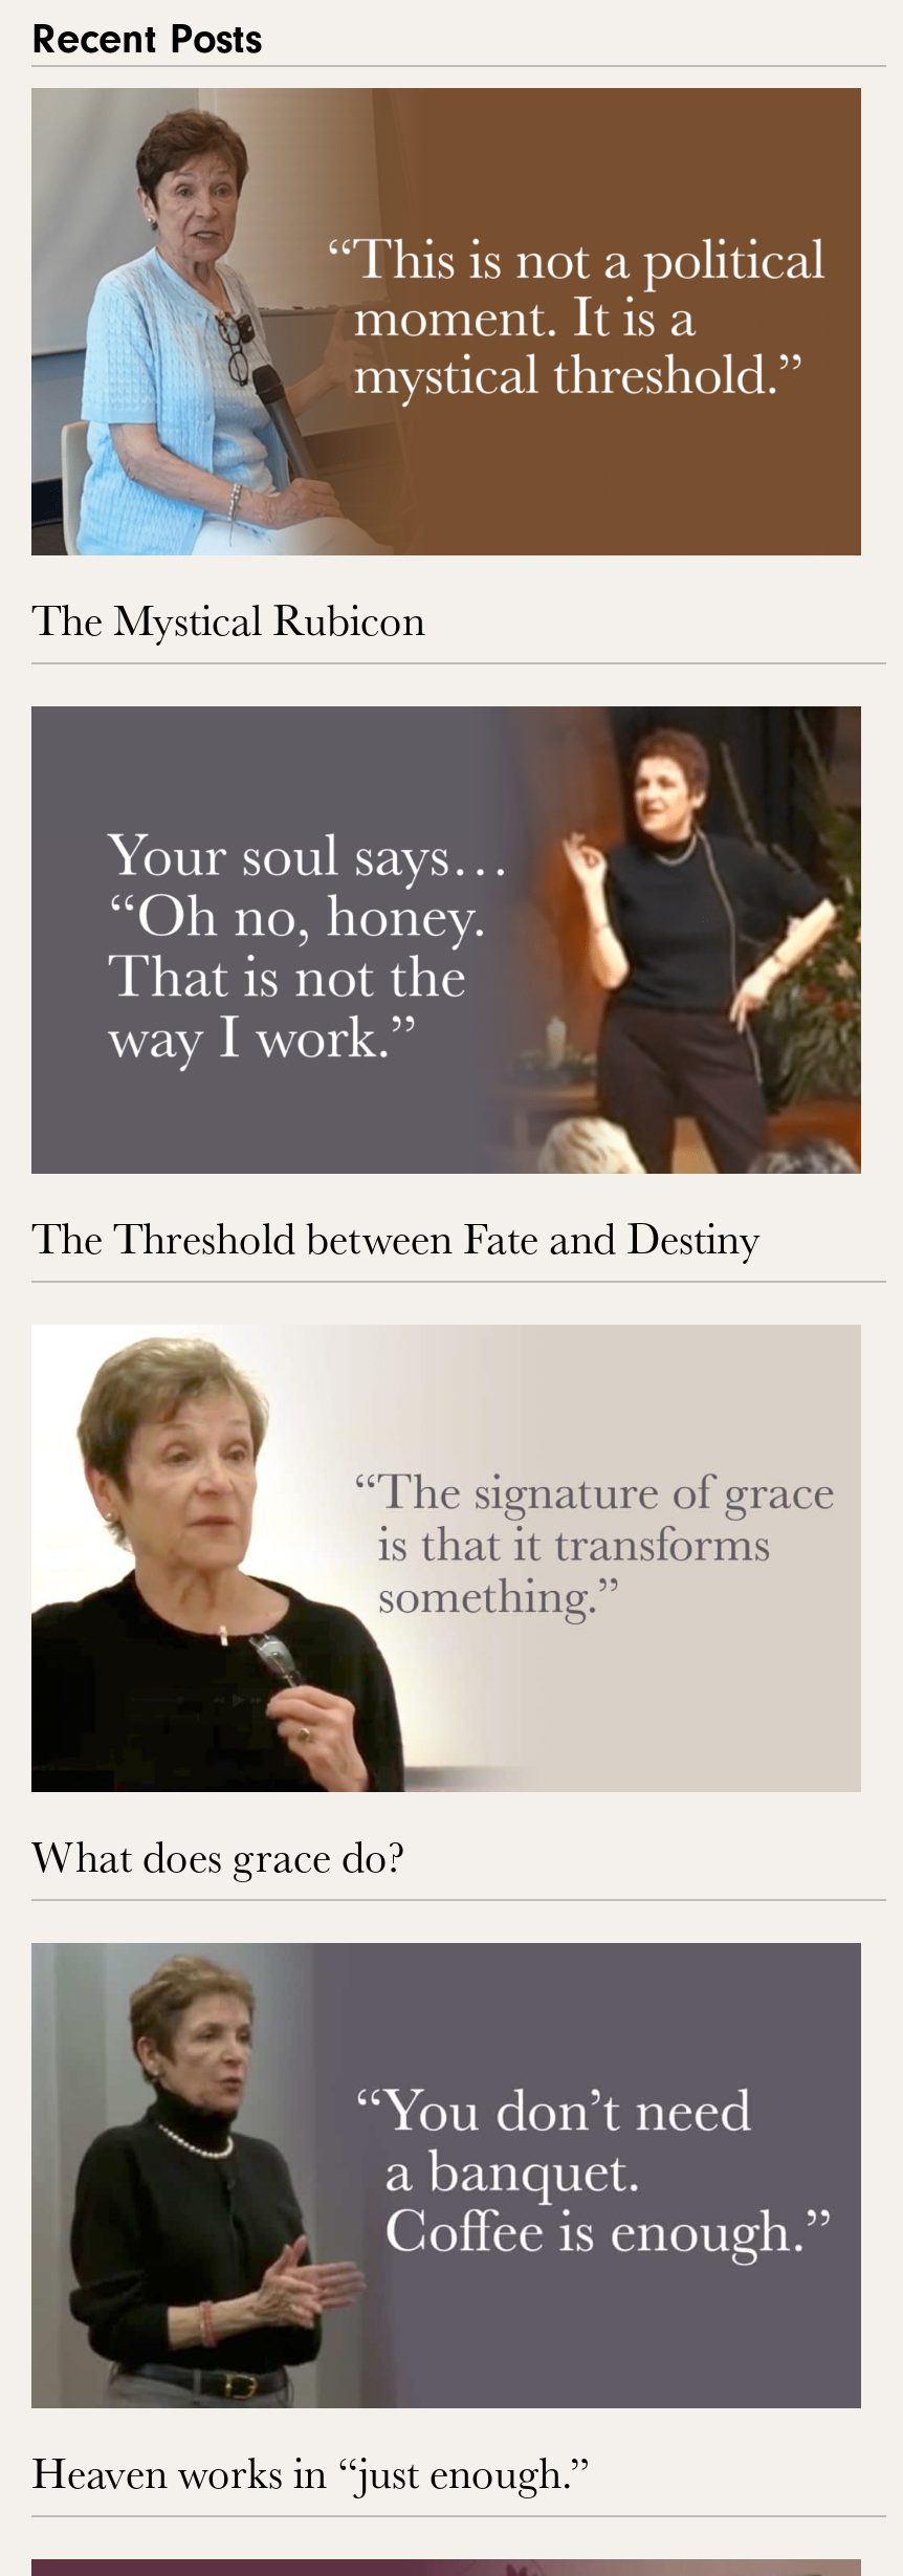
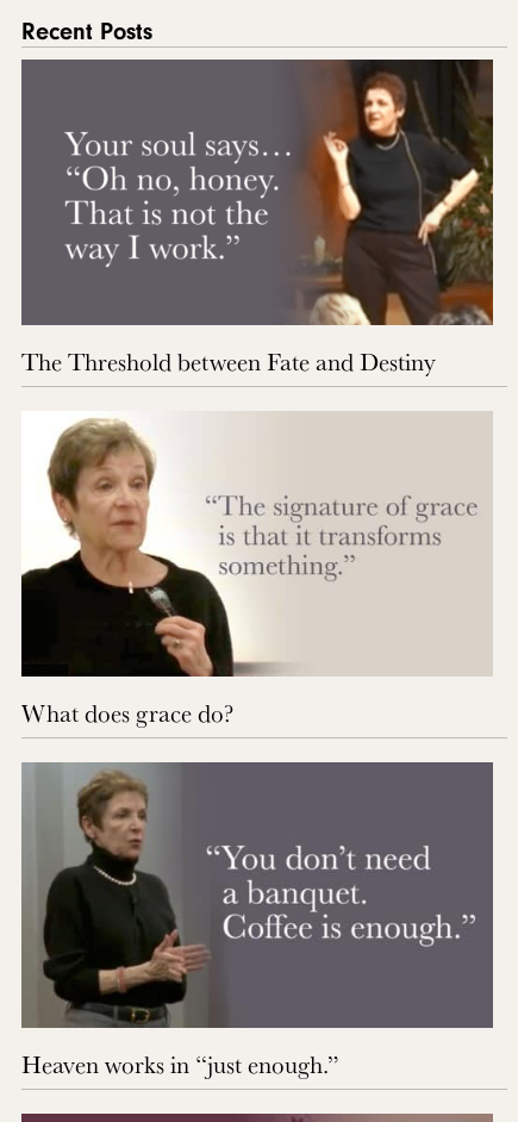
[31,88,861,648] [image] | The Mystical Rubicon -> none

